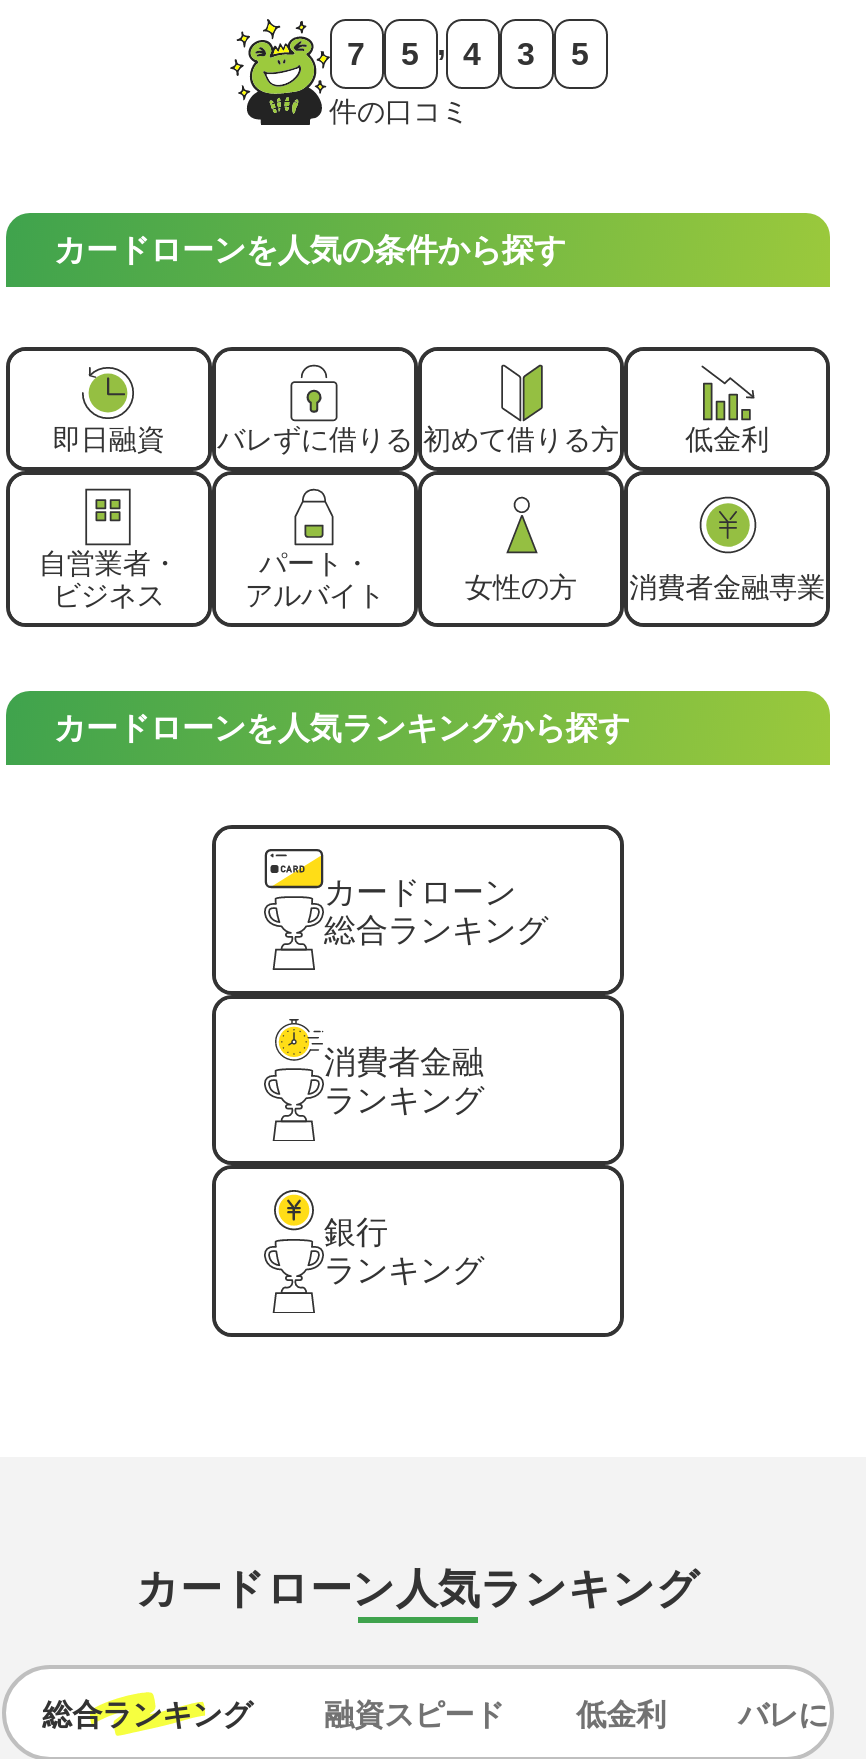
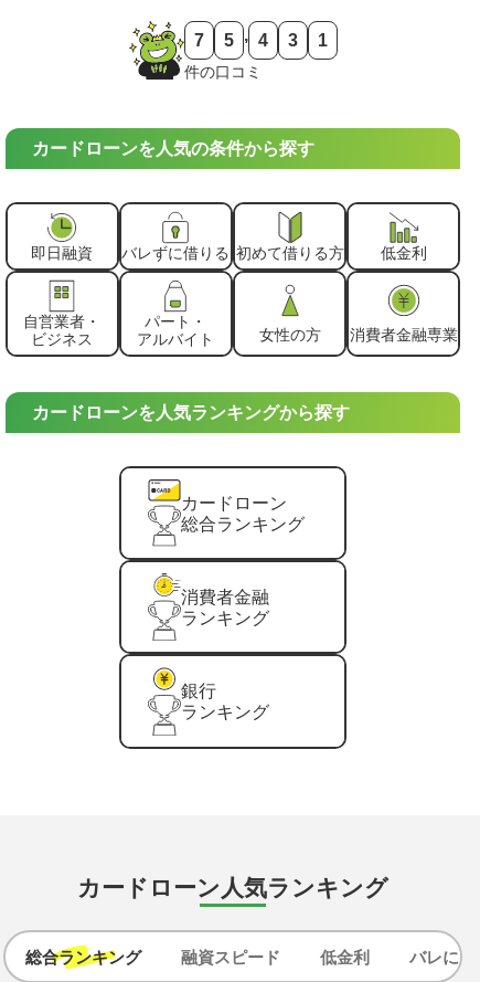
[347,28,589,72] 7 5 , 4 3 5 -> [194,26,327,50] 7 5 , 4 3 1

